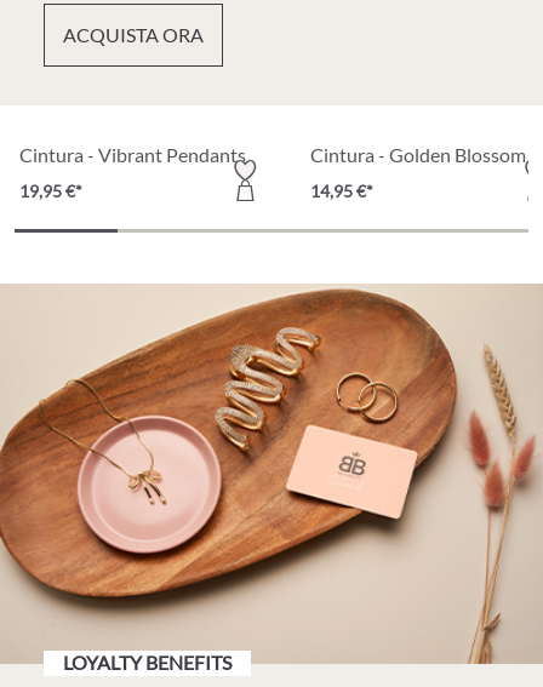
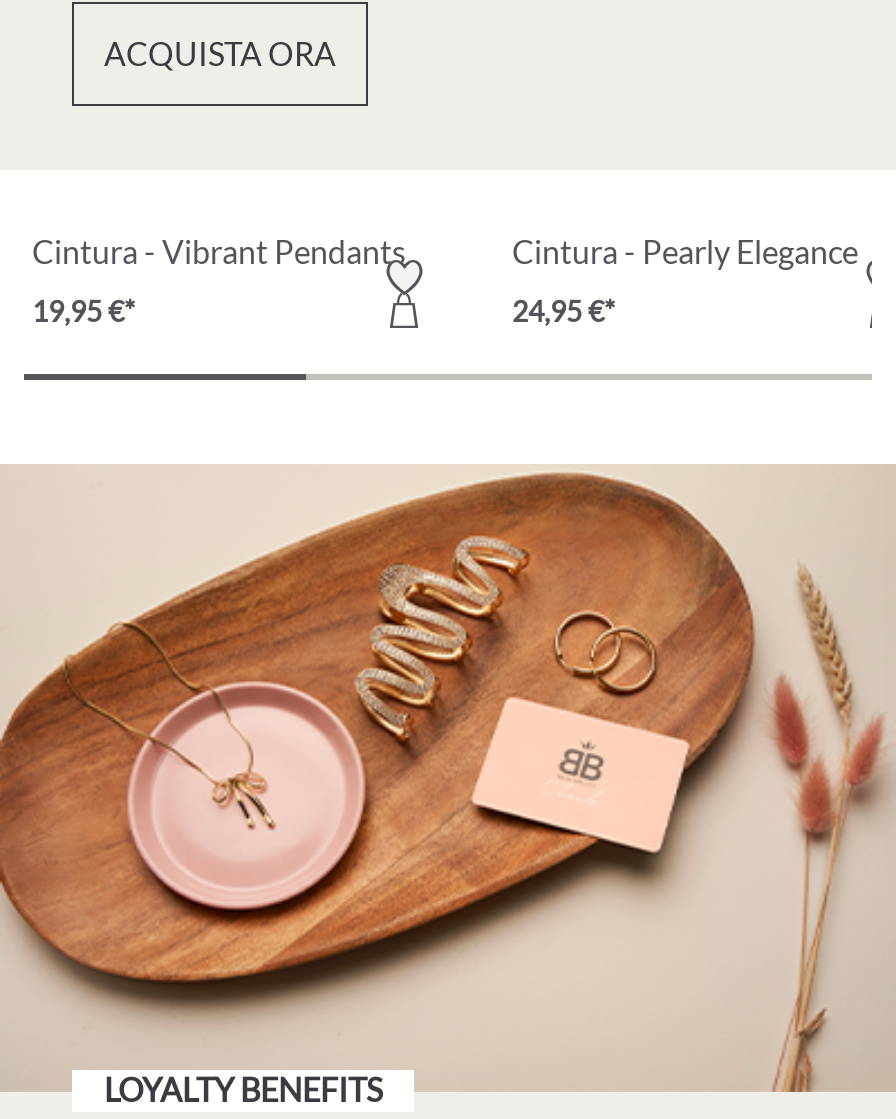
[310,143,526,166] Cintura - Golden Blossom -> [512,232,858,270] Cintura - Pearly Elegance
[310,181,373,201] 14,95 €* -> [512,294,616,328] 24,95 €*

